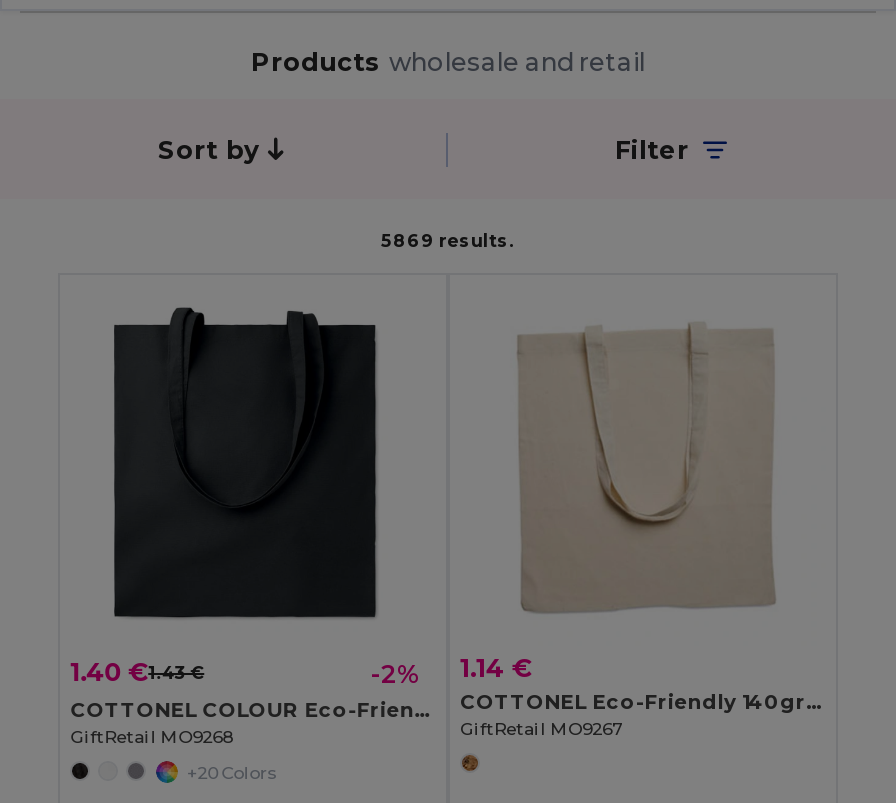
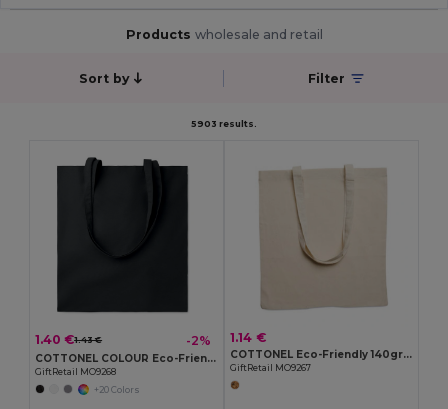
[381,231,515,251] 5869 results. -> [191,119,257,129] 5903 results.

